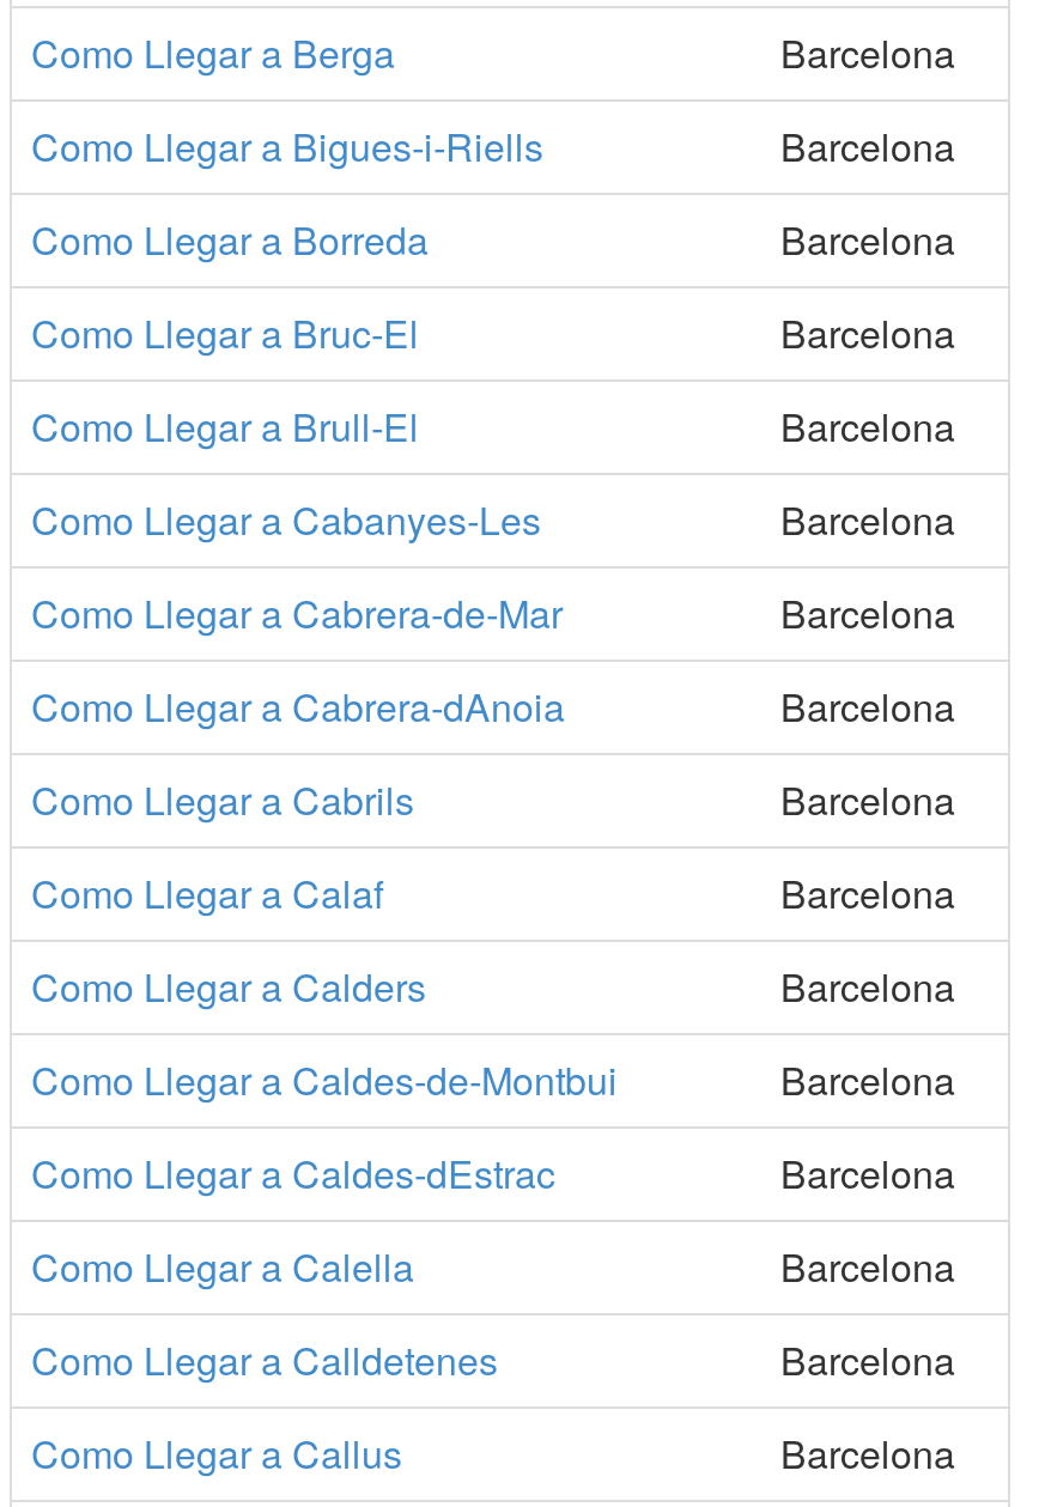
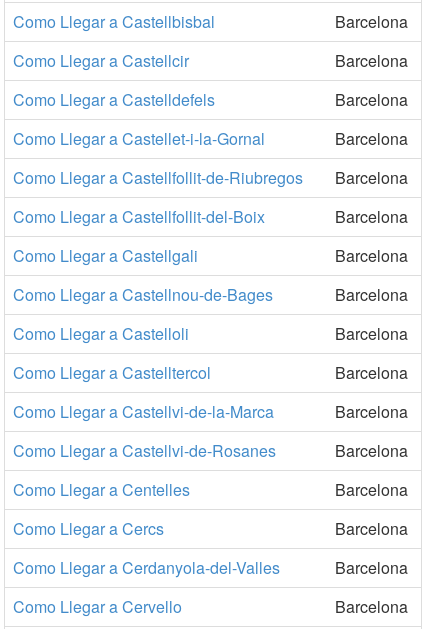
[31,25,395,80] Como Llegar a Berga -> [13,10,215,33] Como Llegar a Castellbisbal
[31,119,543,174] Como Llegar a Bigues-i-Riells -> [13,49,189,72] Como Llegar a Castellcir
[31,212,429,267] Como Llegar a Borreda -> [13,88,215,111] Como Llegar a Castelldefels
[31,305,419,360] Como Llegar a Bruc-El -> [13,127,265,150] Como Llegar a Castellet-i-la-Gornal
[31,399,419,454] Como Llegar a Brull-El -> [13,166,303,189] Como Llegar a Castellfollit-de-Riubregos
[31,492,541,547] Como Llegar a Cabanyes-Les -> [13,205,265,228] Como Llegar a Castellfollit-del-Boix
[31,585,563,640] Como Llegar a Cabrera-de-Mar -> [13,244,198,267] Como Llegar a Castellgali
[31,679,565,734] Como Llegar a Cabrera-dAnoia -> [13,283,273,306] Como Llegar a Castellnou-de-Bages
[31,772,414,827] Como Llegar a Cabrils -> [13,322,189,345] Como Llegar a Castelloli
[31,865,383,920] Como Llegar a Calaf -> [13,361,211,384] Como Llegar a Castelltercol
[31,959,426,1014] Como Llegar a Calders -> [13,400,274,423] Como Llegar a Castellvi-de-la-Marca
[31,1052,618,1107] Como Llegar a Caldes-de-Montbui -> [13,439,276,462] Como Llegar a Castellvi-de-Rosanes
[31,1146,555,1201] Como Llegar a Caldes-dEstrac -> [13,478,190,501] Como Llegar a Centelles
[31,1239,414,1294] Como Llegar a Calella -> [13,517,164,540] Como Llegar a Cercs
[31,1332,498,1387] Como Llegar a Calldetenes -> [13,556,280,579] Como Llegar a Cerdanyola-del-Valles
[31,1426,402,1481] Como Llegar a Callus -> [13,595,182,618] Como Llegar a Cervello

